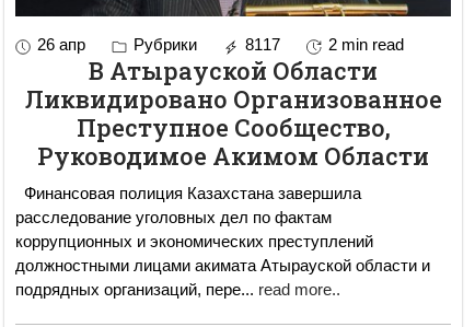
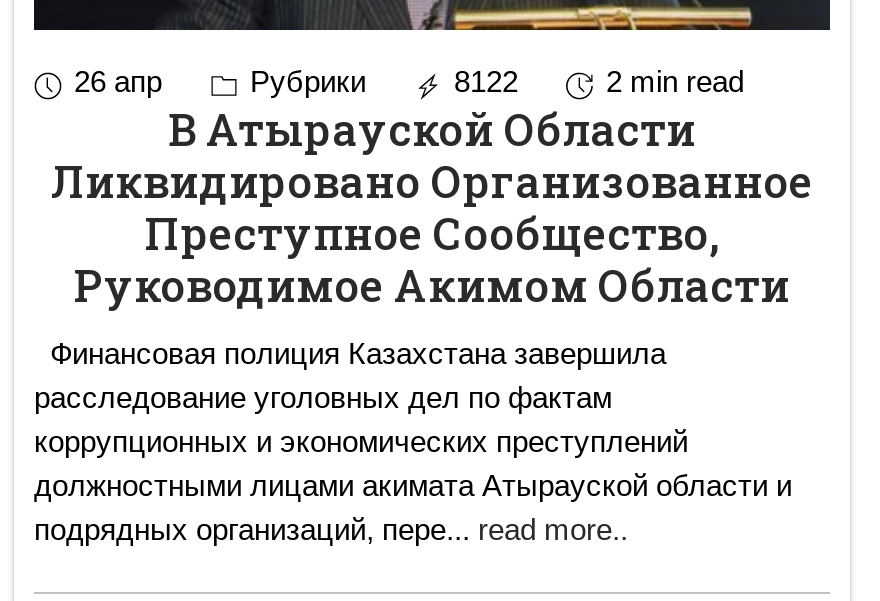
[241,36,280,54] 8117 -> [446,65,518,99] 8122

